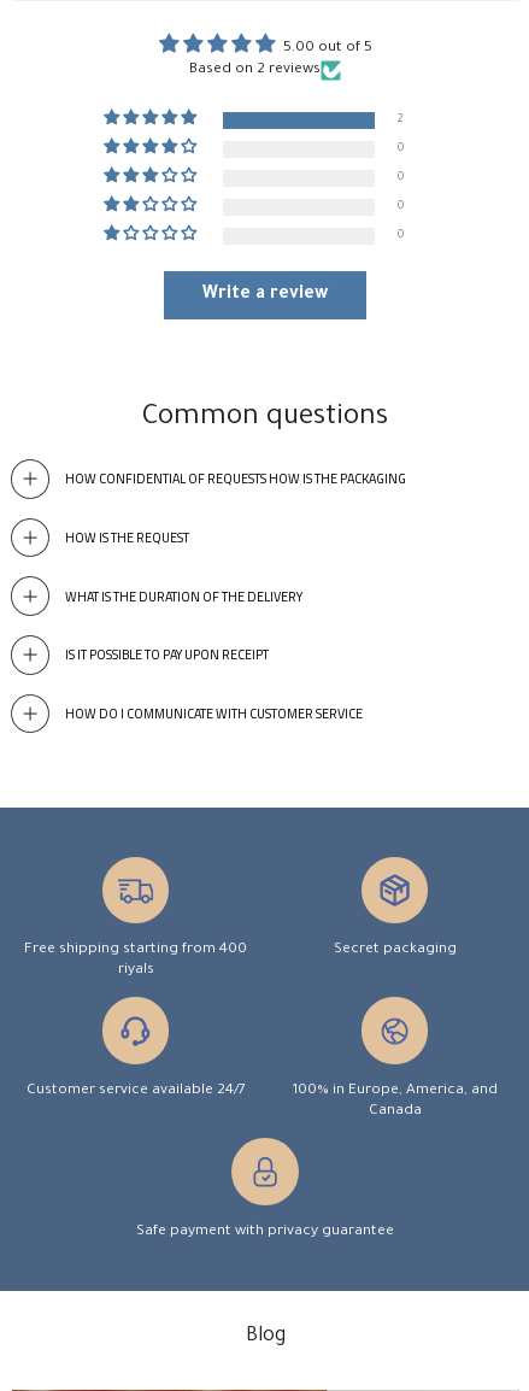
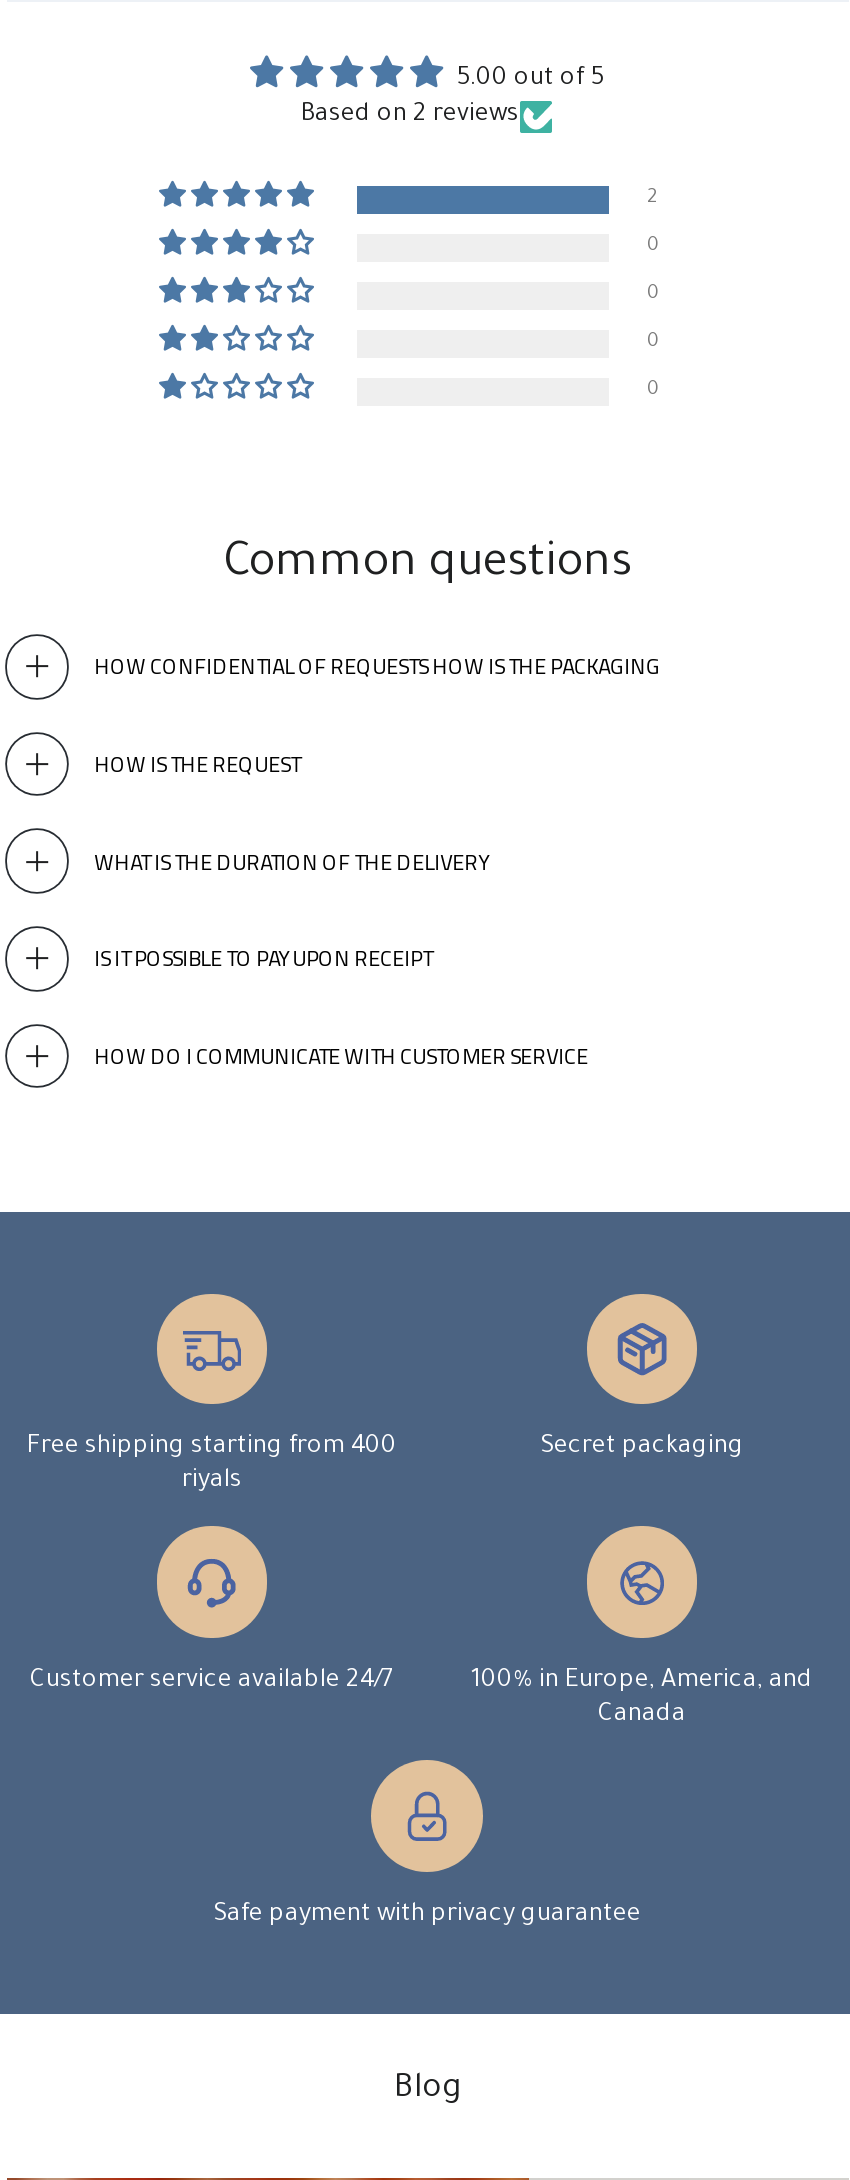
[202,286,328,305] Write a review -> none

